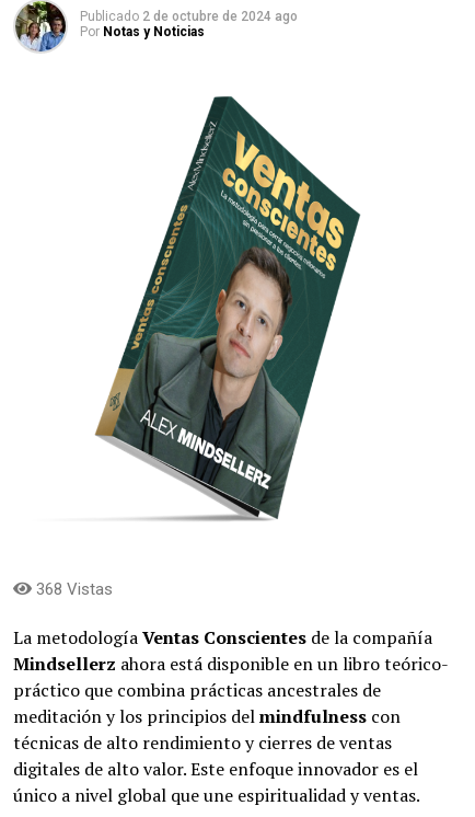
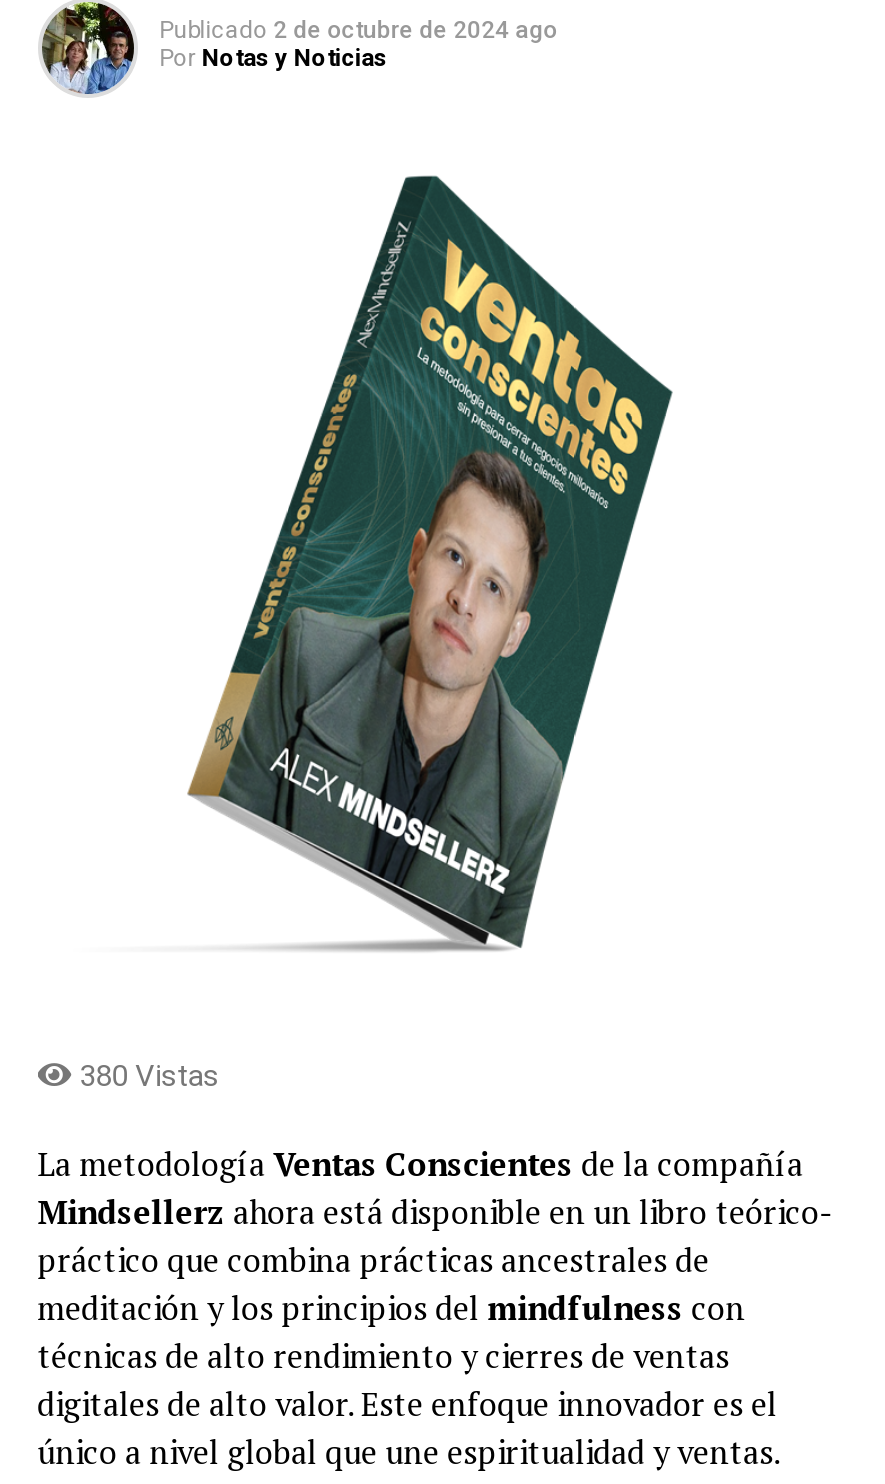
[31,580,112,599] 368 Vistas -> [71,1059,219,1095] 380 Vistas

